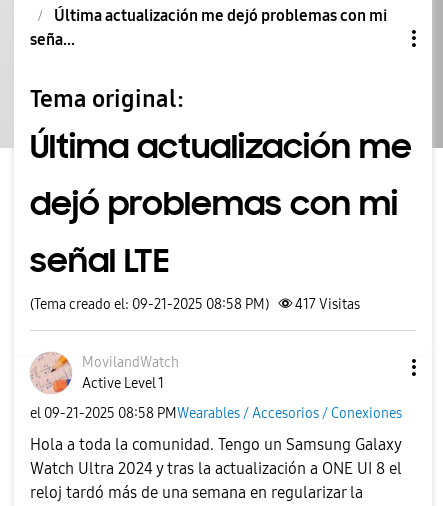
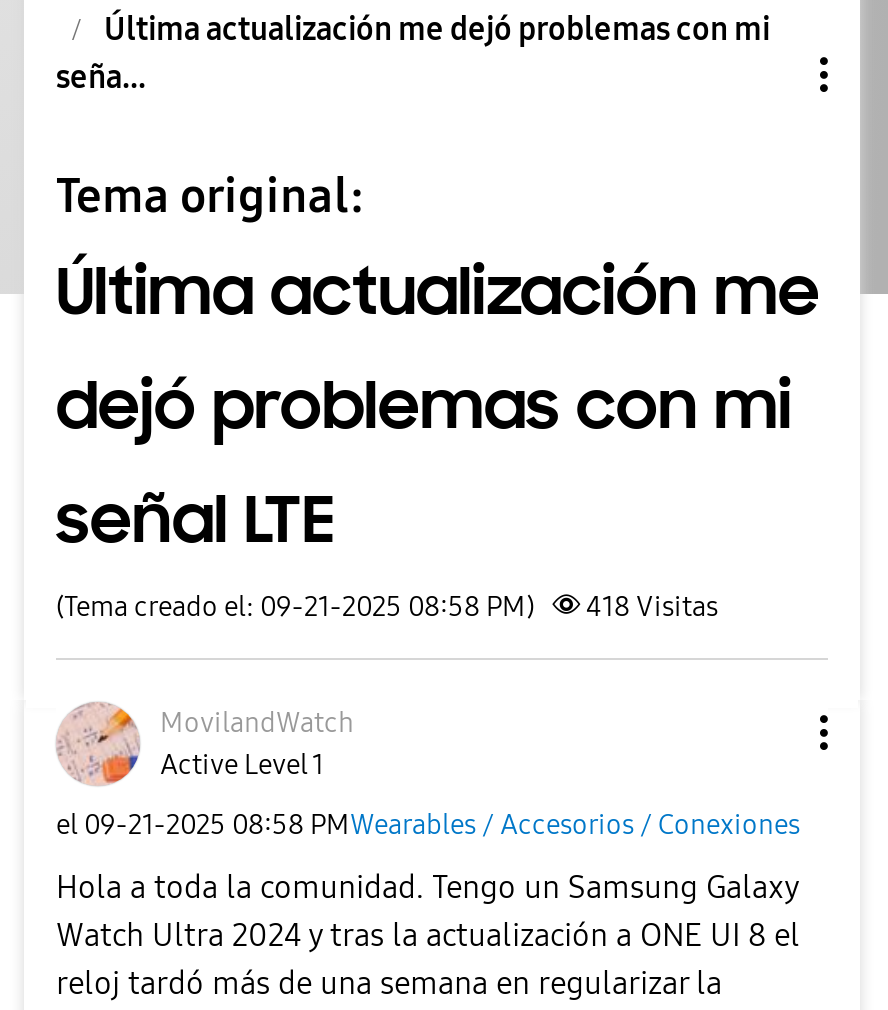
[30,296,360,313] (Tema creado el: 09-21-2025 08:58 PM) 417 Visitas -> [56,590,718,624] (Tema creado el: 09-21-2025 08:58 PM) 418 Visitas

